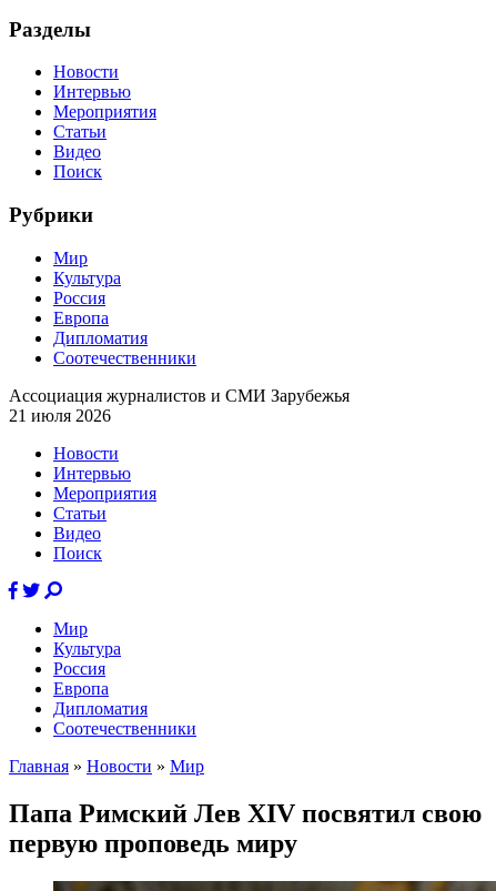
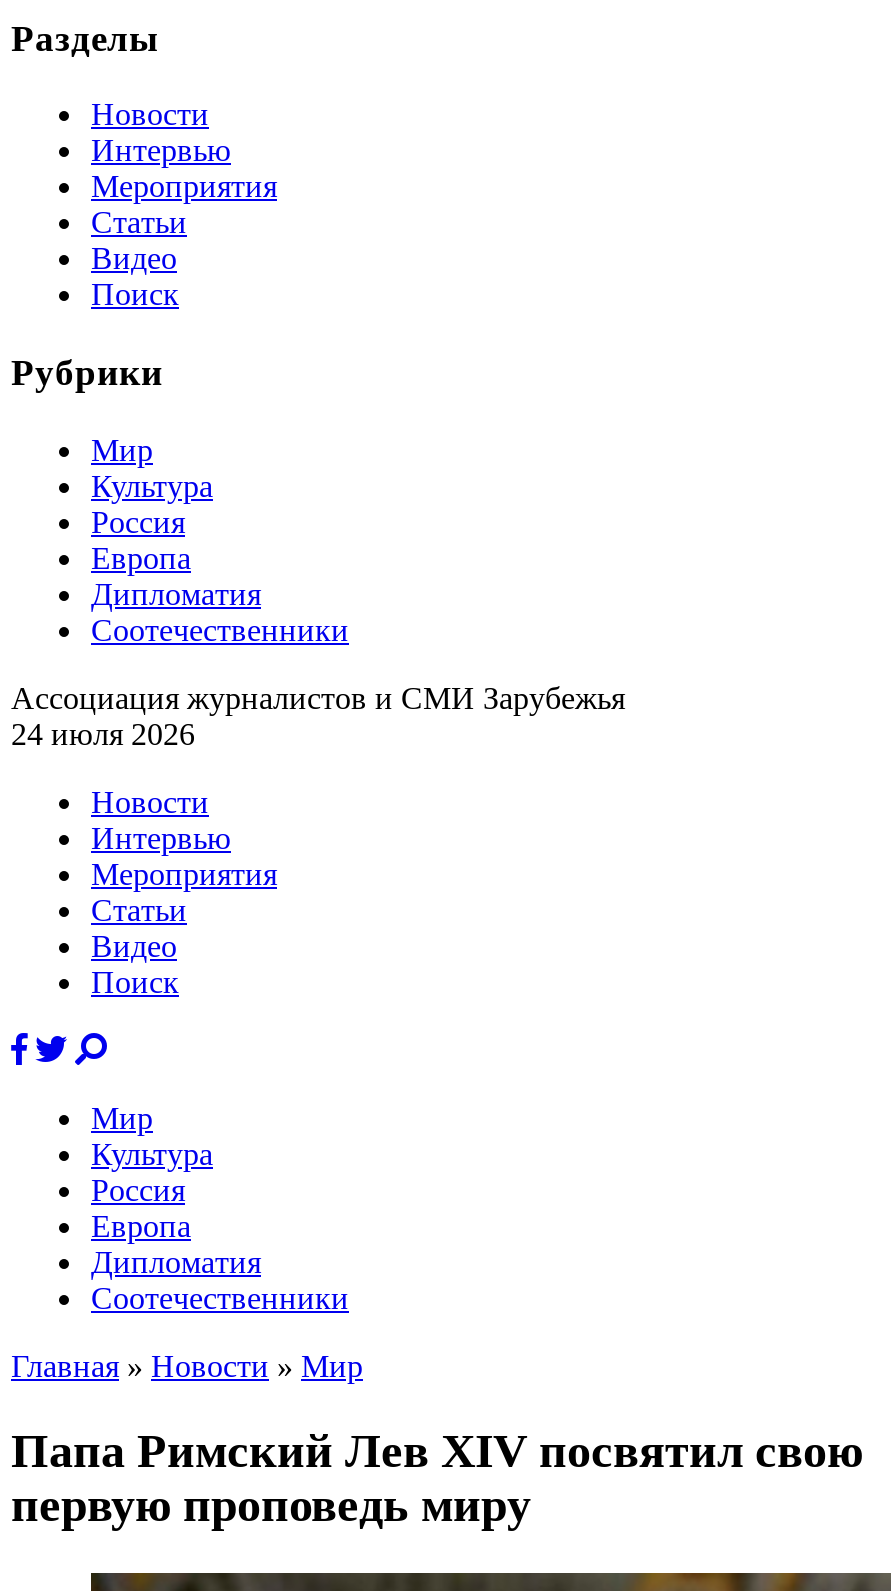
[9,406,111,425] 21 июля 2026 -> [11,717,195,751] 24 июля 2026

